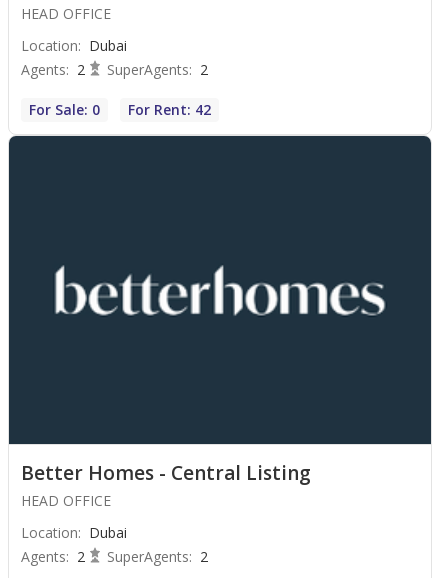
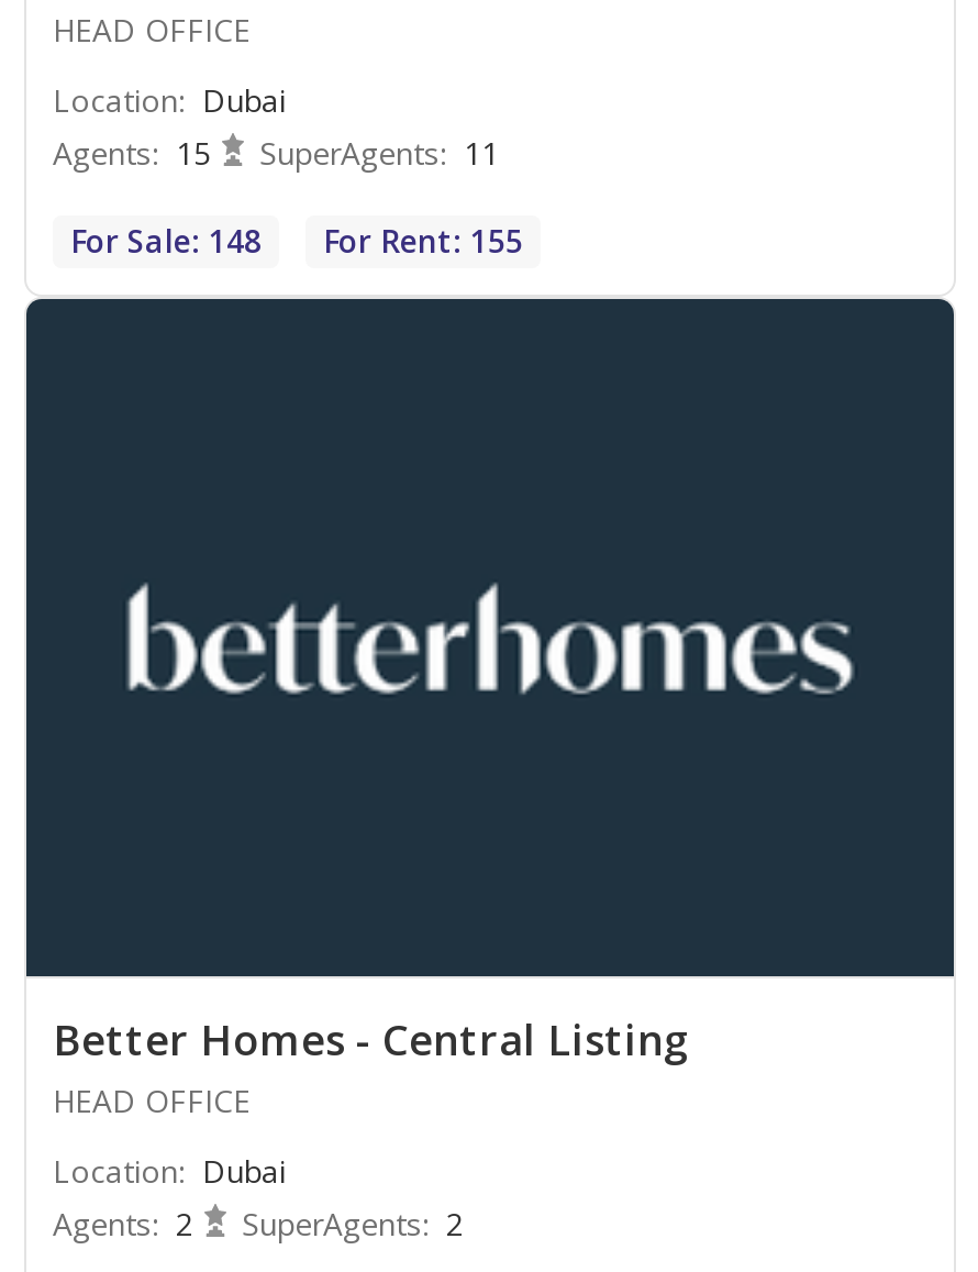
[21,60,85,79] Agents: 2 -> [53,131,211,173] Agents: 15
[107,60,208,79] SuperAgents: 2 -> [259,131,499,173] SuperAgents: 11
[29,100,100,119] For Sale: 0 -> [70,219,262,261] For Sale: 148
[128,100,211,119] For Rent: 42 -> [323,219,523,261] For Rent: 155

